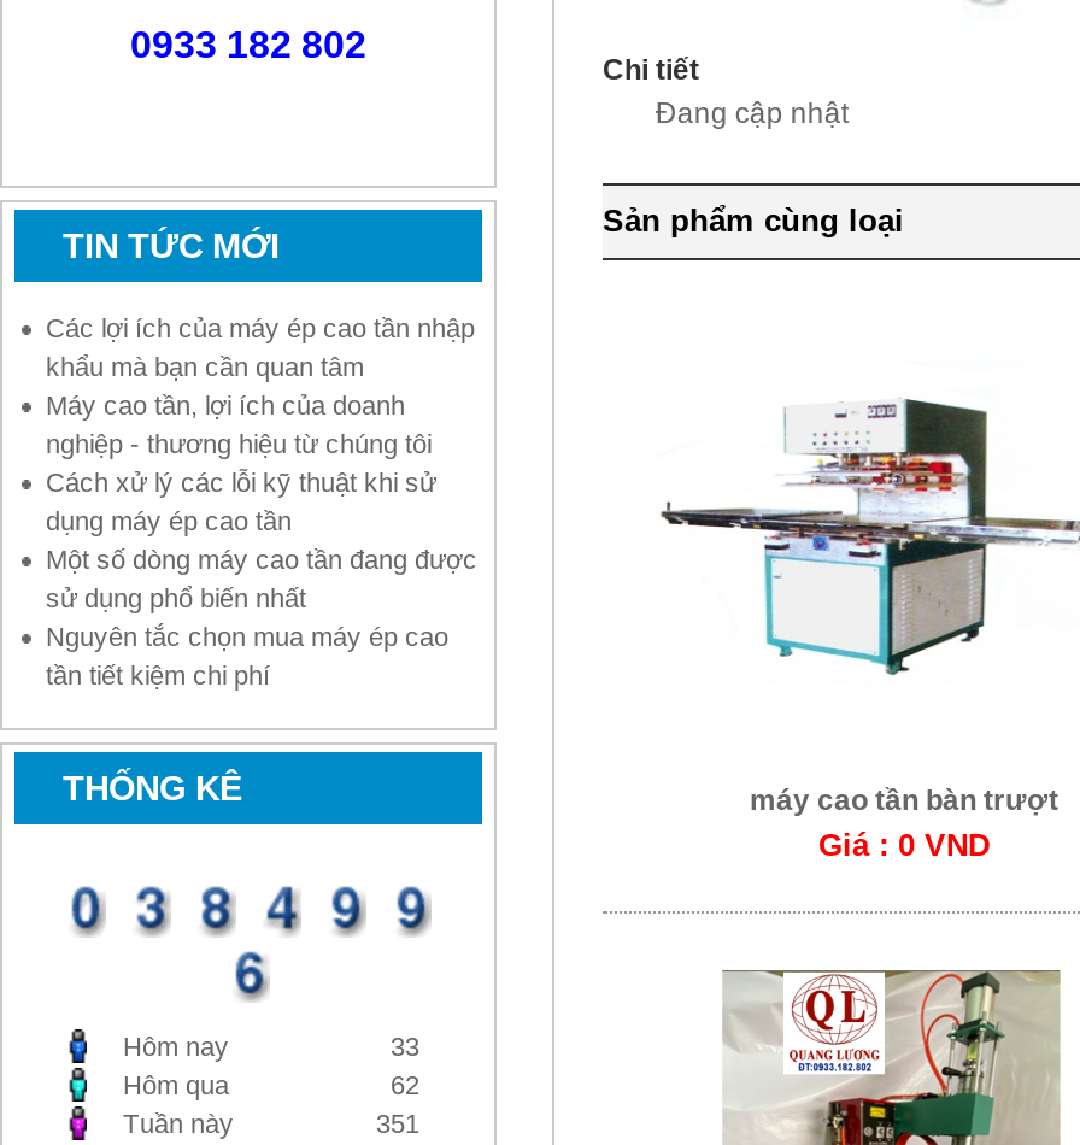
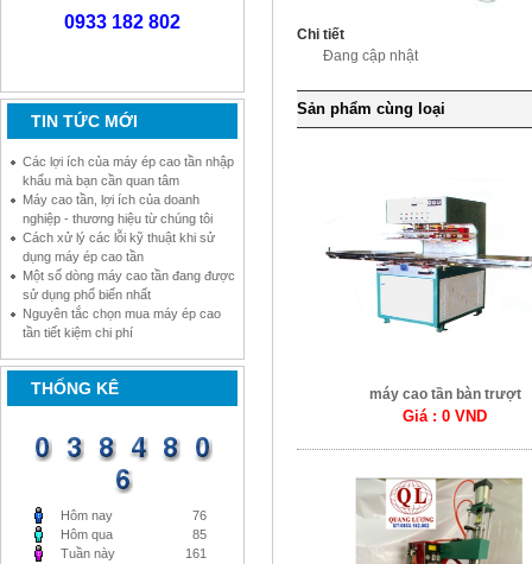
[391,1032,419,1061] 33 -> [192,508,207,523] 76
[391,1071,419,1100] 62 -> [192,527,207,542] 85
[376,1109,419,1138] 351 -> [185,546,207,561] 161

